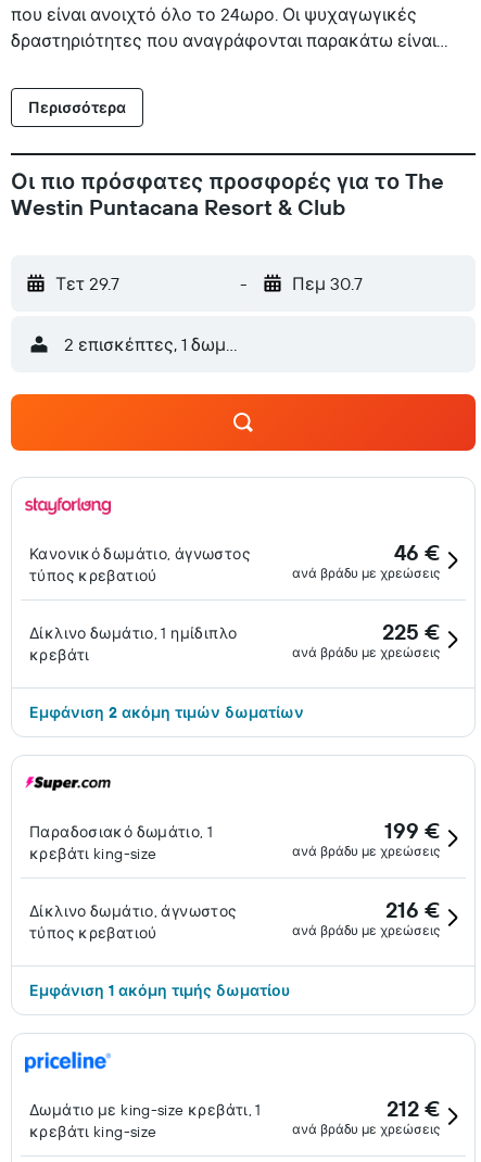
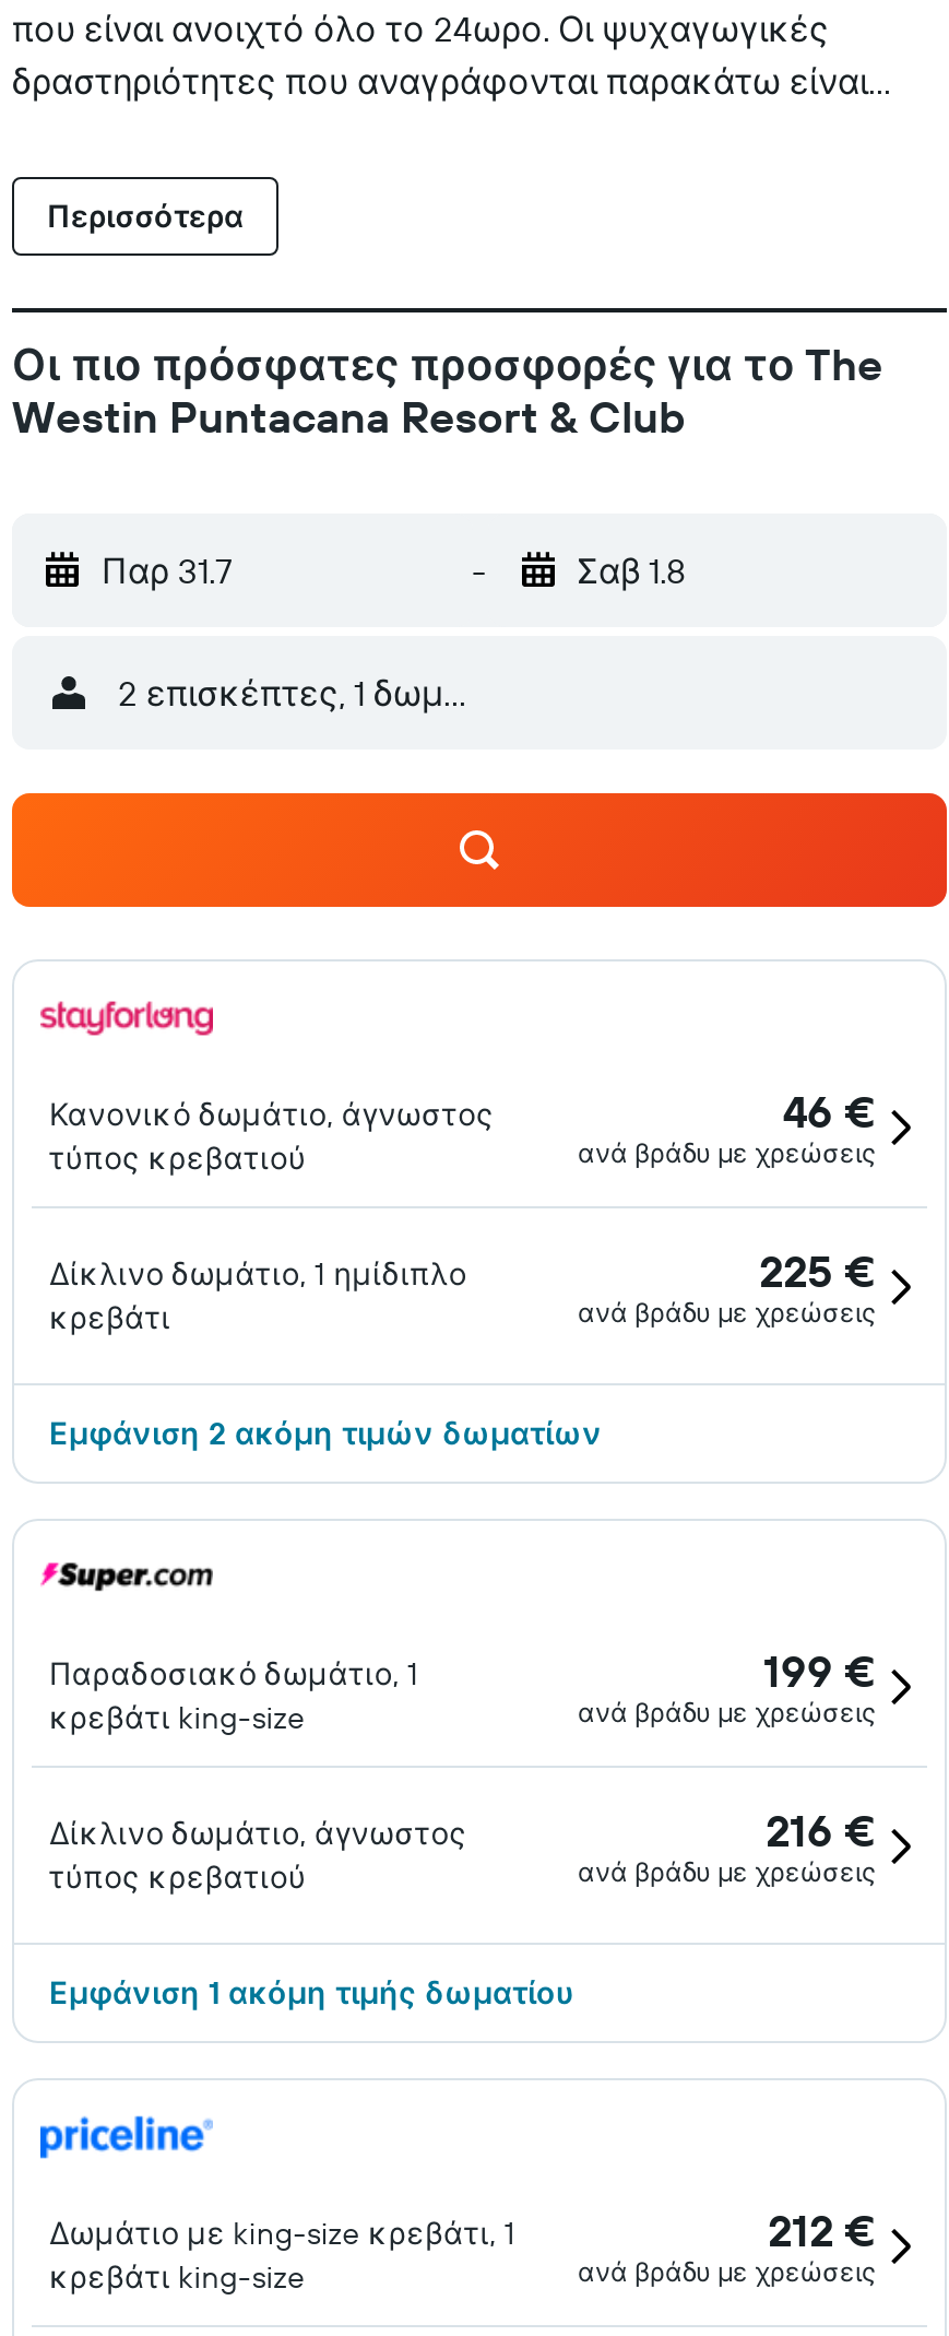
[55,273,119,294] Τετ 29.7 -> [102,548,233,592] Παρ 31.7
[292,273,362,294] Πεμ 30.7 -> [577,548,686,592] Σαβ 1.8

